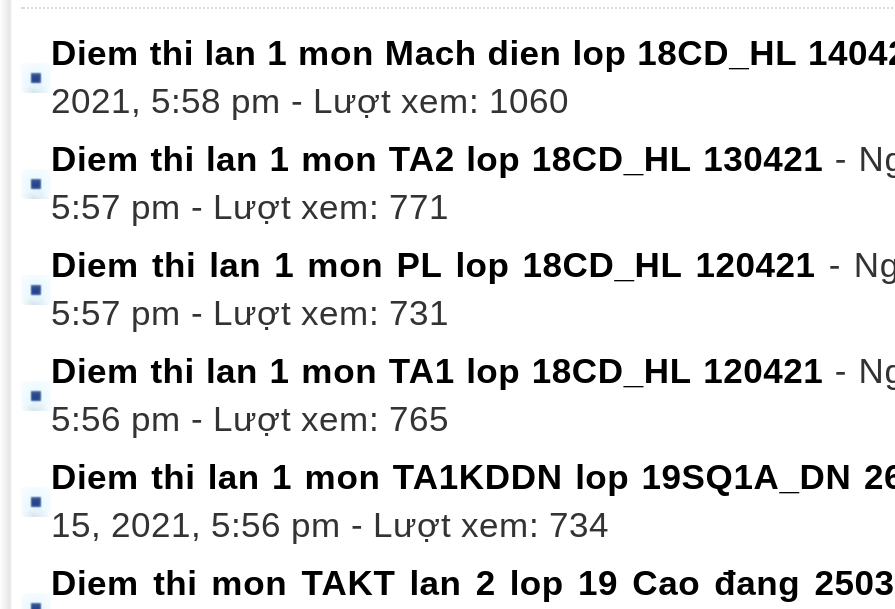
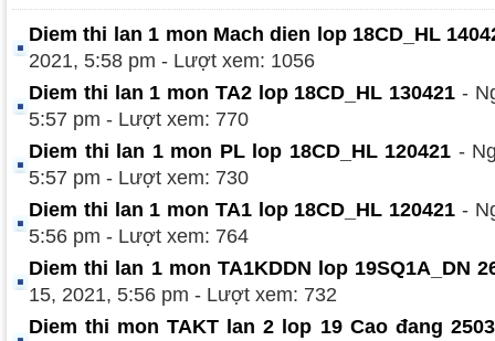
[51,81,569,121] 2021, 5:58 pm - Lượt xem: 1060 -> [29,50,315,72] 2021, 5:58 pm - Lượt xem: 1056
[51,187,449,227] 5:57 pm - Lượt xem: 771 -> [29,108,249,130] 5:57 pm - Lượt xem: 770
[51,293,449,333] 5:57 pm - Lượt xem: 731 -> [29,167,249,189] 5:57 pm - Lượt xem: 730
[51,399,449,439] 5:56 pm - Lượt xem: 765 -> [29,225,249,247] 5:56 pm - Lượt xem: 764
[51,505,609,545] 15, 2021, 5:56 pm - Lượt xem: 734 -> [29,284,337,306] 15, 2021, 5:56 pm - Lượt xem: 732

